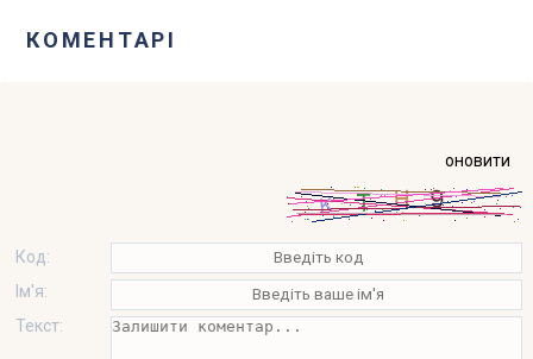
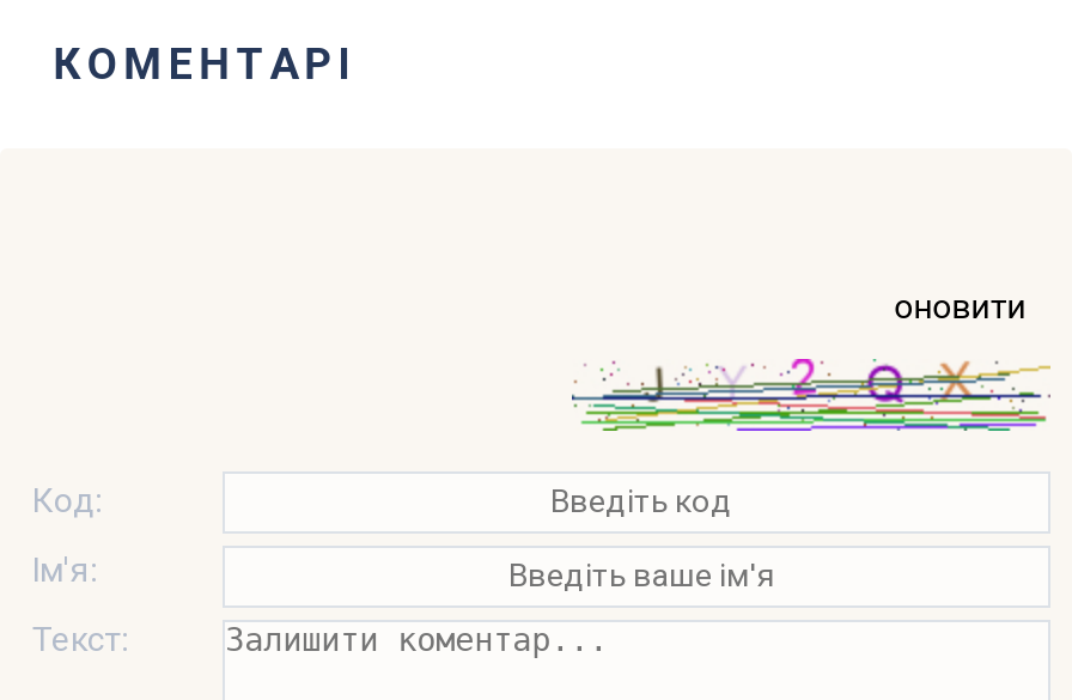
[284,185,523,223] [image] -> [569,357,1050,433] [image]

